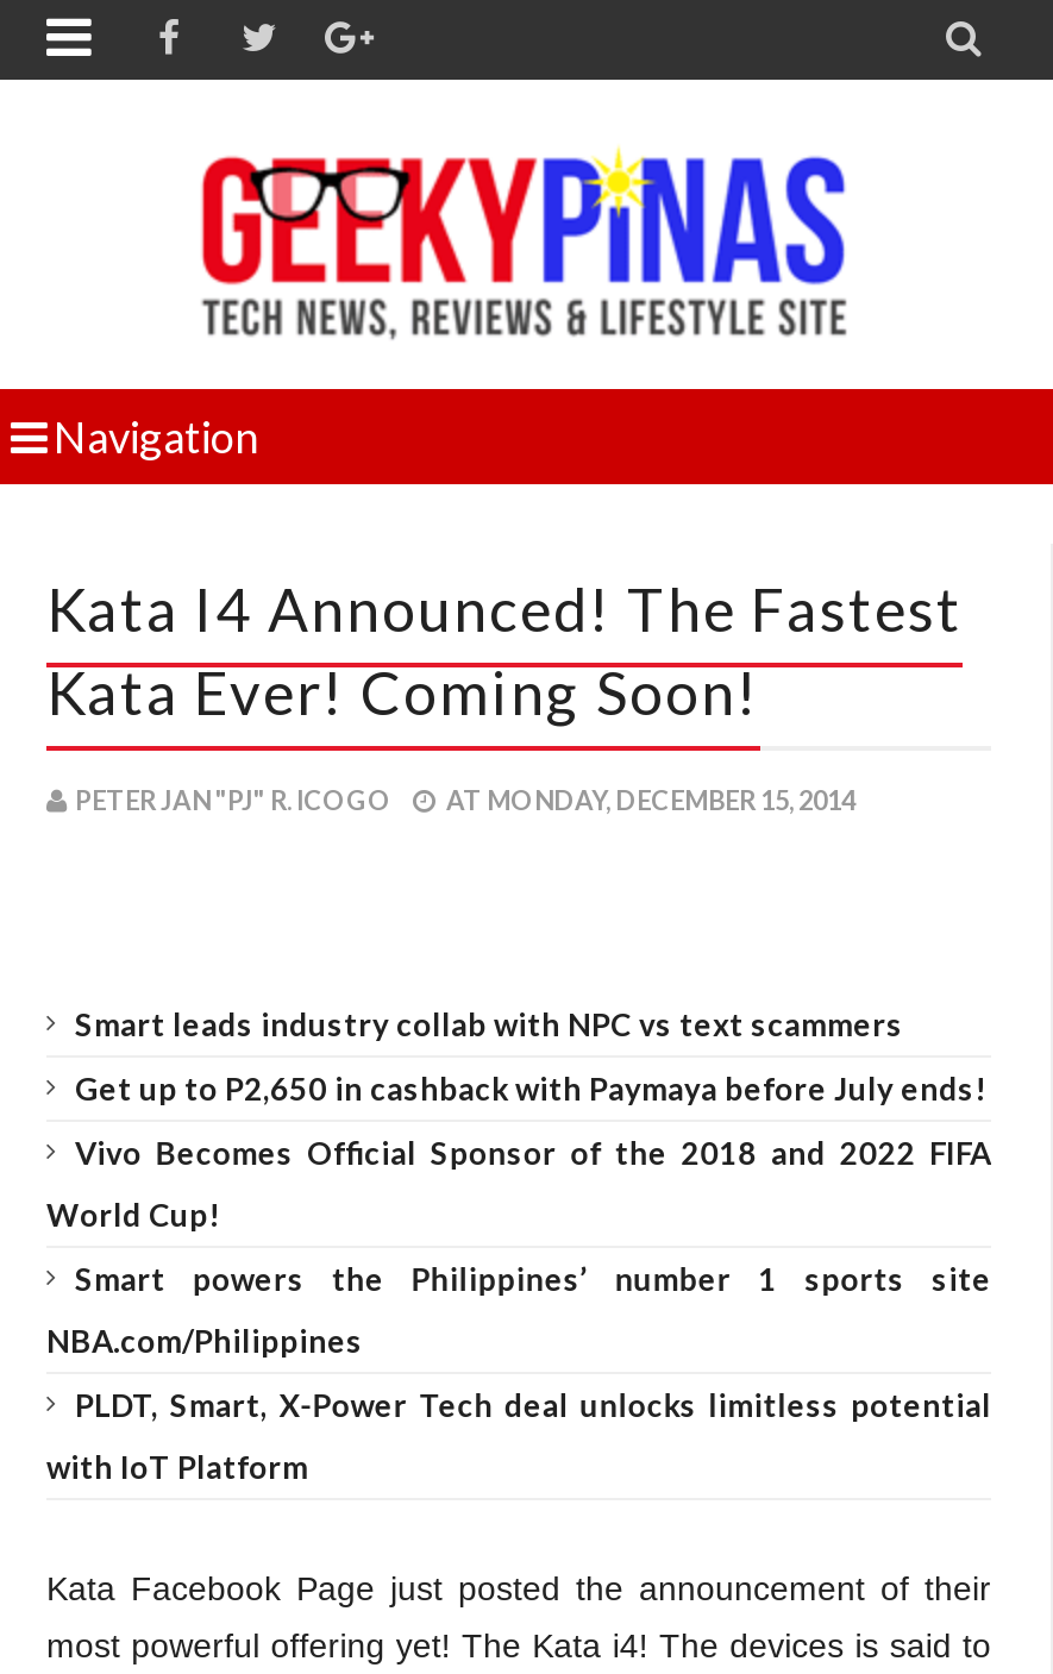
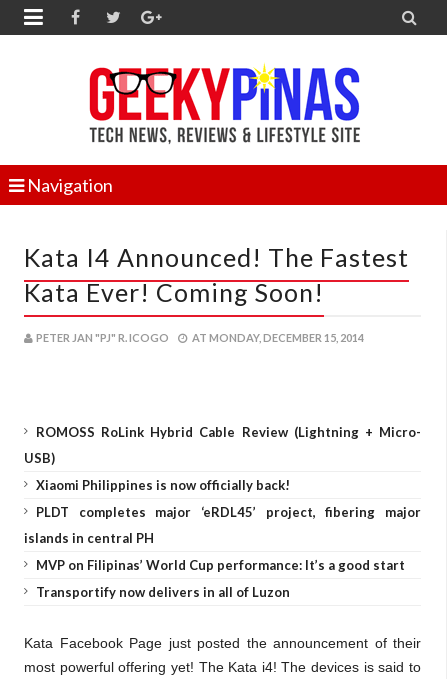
[46,1005,991,1486] Smart leads industry collab with NPC vs text scammers | Get up to P2,650 in cashback with Paymaya before July ends! | Vivo Becomes Official Sponsor of the 2018 and 2022 FIFA | World Cup! | Smart powers the Philippines’ number 1 sports site | NBA.com/Philippines | PLDT, Smart, X-Power Tech deal unlocks limitless potential | with IoT Platform -> [24,424,421,600] ROMOSS RoLink Hybrid Cable Review (Lightning + Micro- | USB) | Xiaomi Philippines is now officially back! | PLDT completes major ‘eRDL45’ project, fibering major | islands in central PH | MVP on Filipinas’ World Cup performance: It’s a good start | Transportify now delivers in all of Luzon

